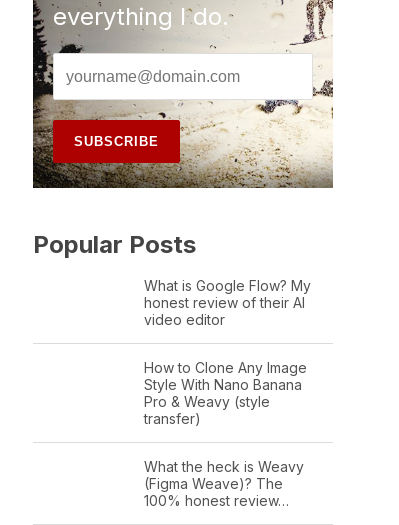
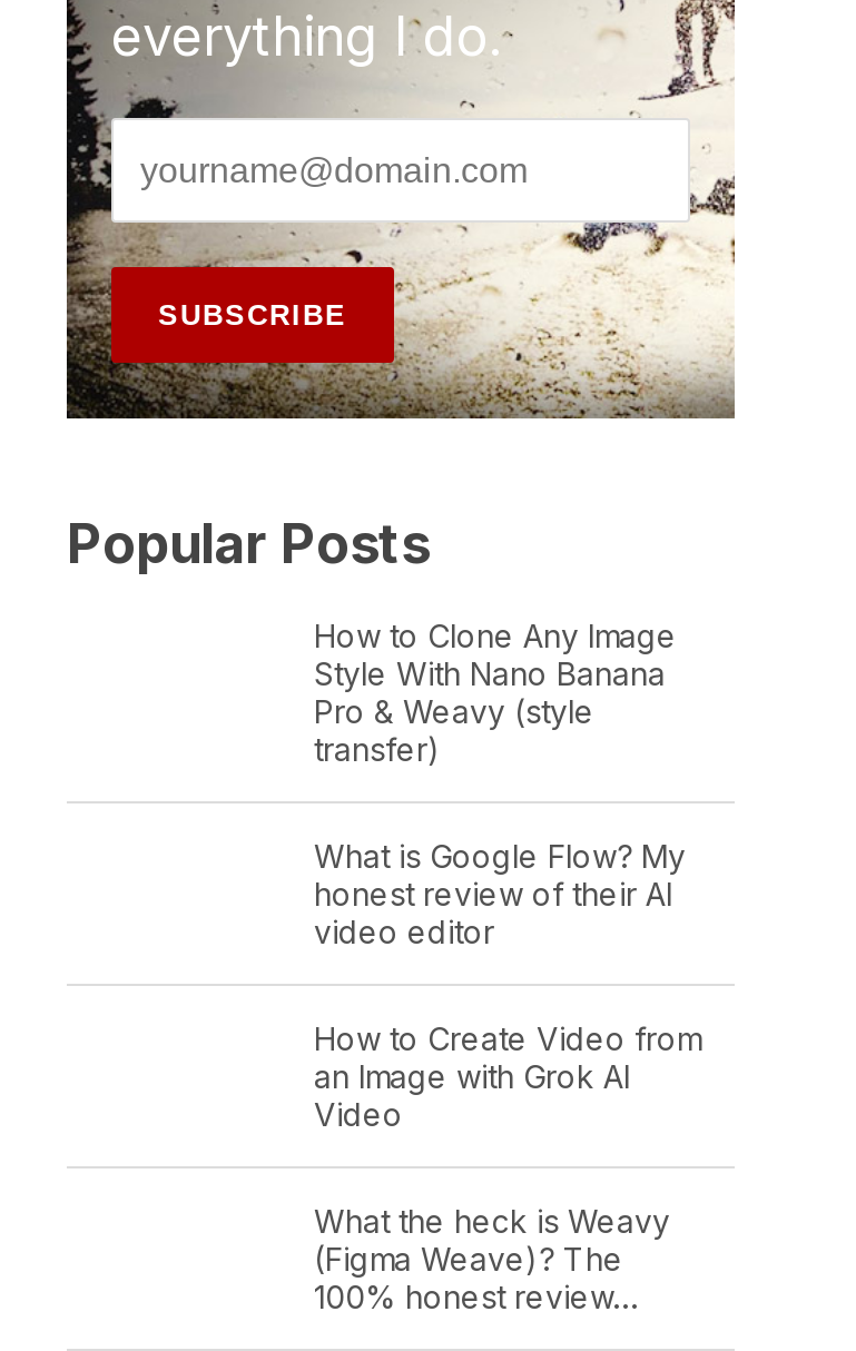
moved [144,277,311,328] -> [314,837,686,951]: What is Google Flow? My | honest review of their AI | video editor
moved [144,359,307,427] -> [314,617,677,768]: How to Clone Any Image | Style With Nano Banana | Pro & Weavy (style | transfer)
none -> [314,1020,701,1133] How to Create Video from | an Image with Grok AI | Video

